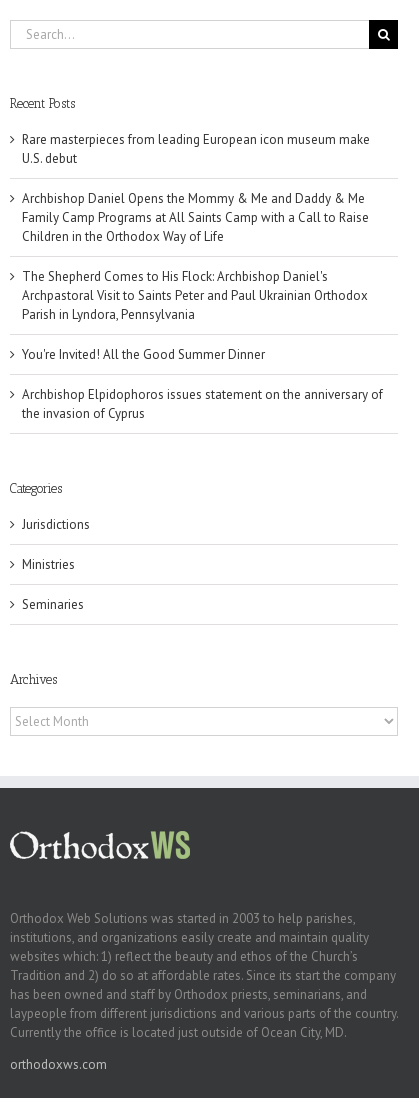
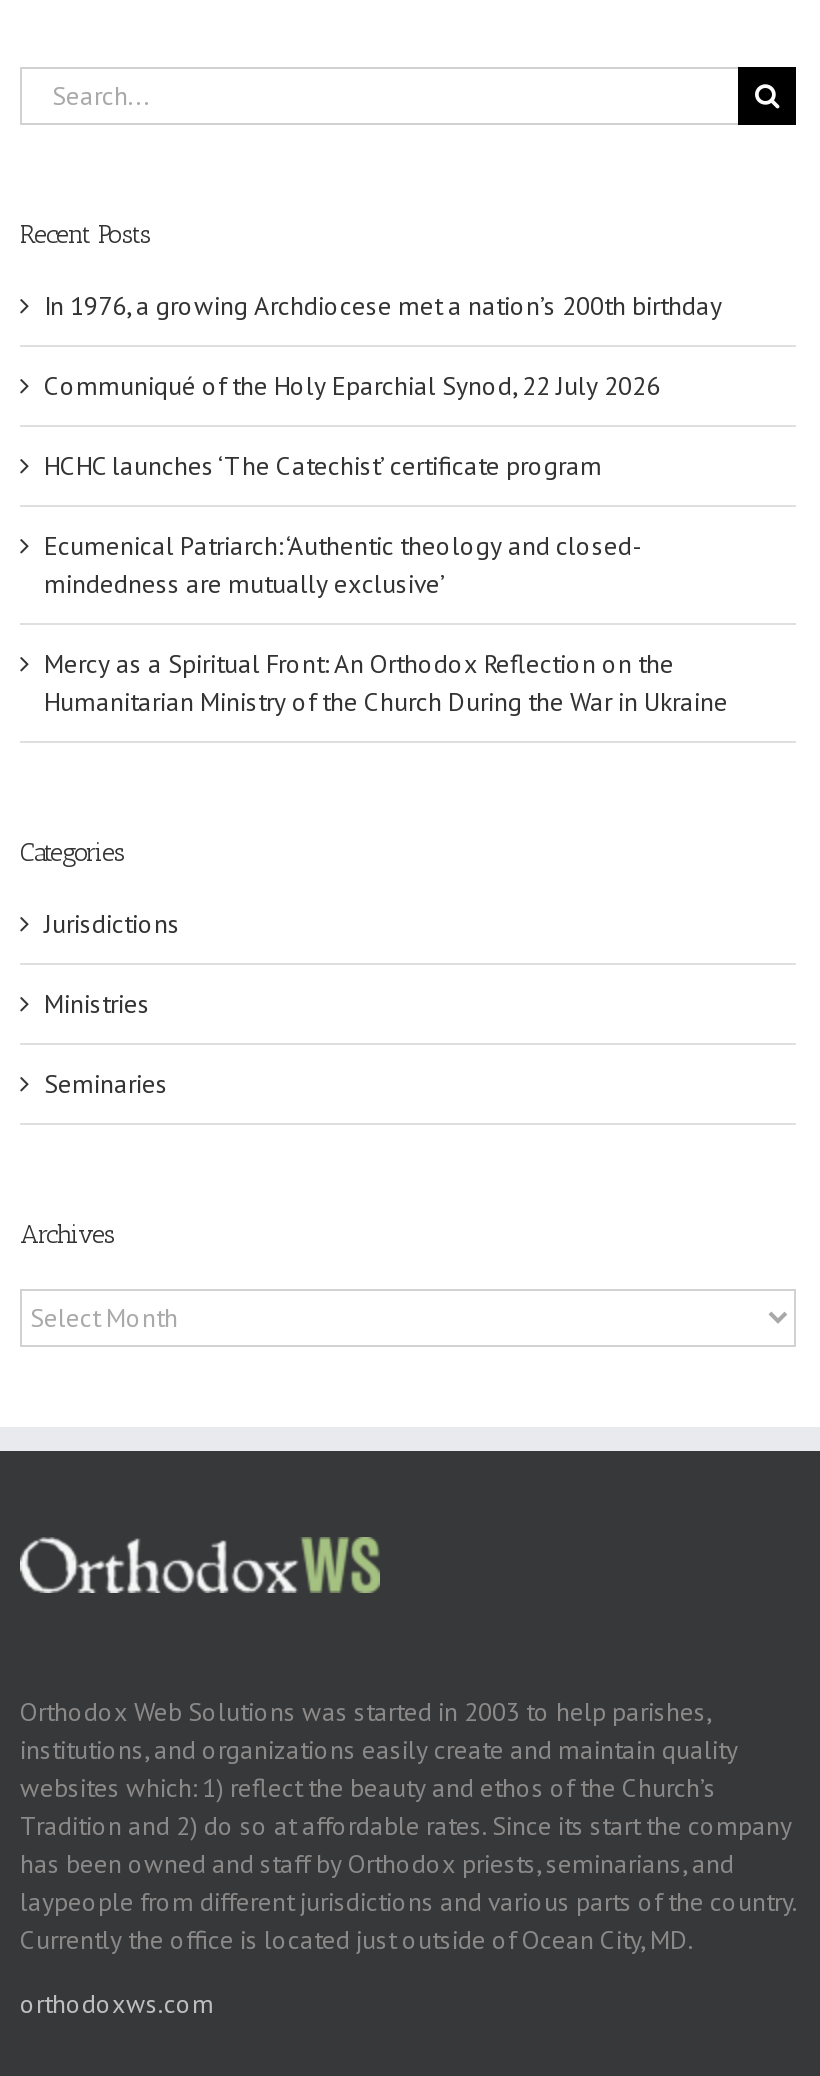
[22,131,370,167] Rare masterpieces from leading European icon museum make | U.S. debut -> [44,289,722,323] In 1976, a growing Archdiocese met a nation’s 200th birthday
[22,190,369,245] Archbishop Daniel Opens the Mommy & Me and Daddy & Me | Family Camp Programs at All Saints Camp with a Call to Raise | Children in the Orthodox Way of Life -> [44,369,660,403] Communiqué of the Holy Eparchial Synod, 22 July 2026
[22,268,368,323] The Shepherd Comes to His Flock: Archbishop Daniel's | Archpastoral Visit to Saints Peter and Paul Ukrainian Orthodox | Parish in Lyndora, Pennsylvania -> [44,449,602,483] HCHC launches ‘The Catechist’ certificate program
[22,346,265,363] You're Invited! All the Good Summer Dinner -> [44,529,642,601] Ecumenical Patriarch: ‘Authentic theology and closed- | mindedness are mutually exclusive’
[22,386,383,422] Archbishop Elpidophoros issues statement on the anniversary of | the invasion of Cyprus -> [44,647,728,719] Mercy as a Spiritual Front: An Orthodox Reflection on the | Humanitarian Ministry of the Church During the War in Ukraine

